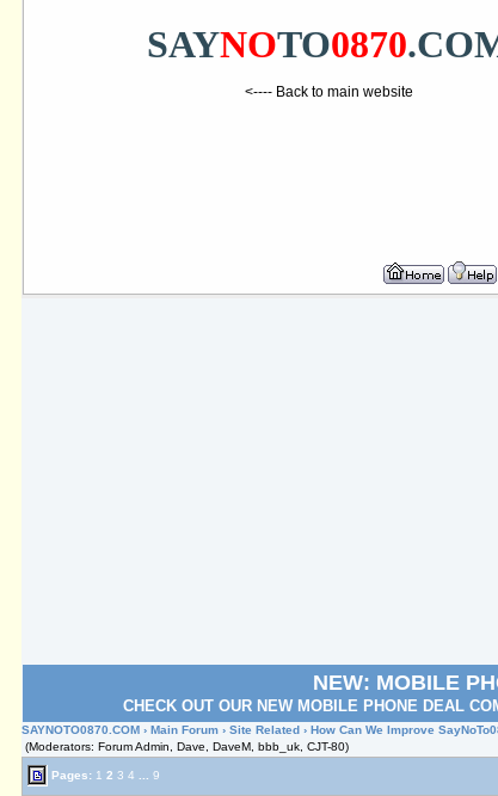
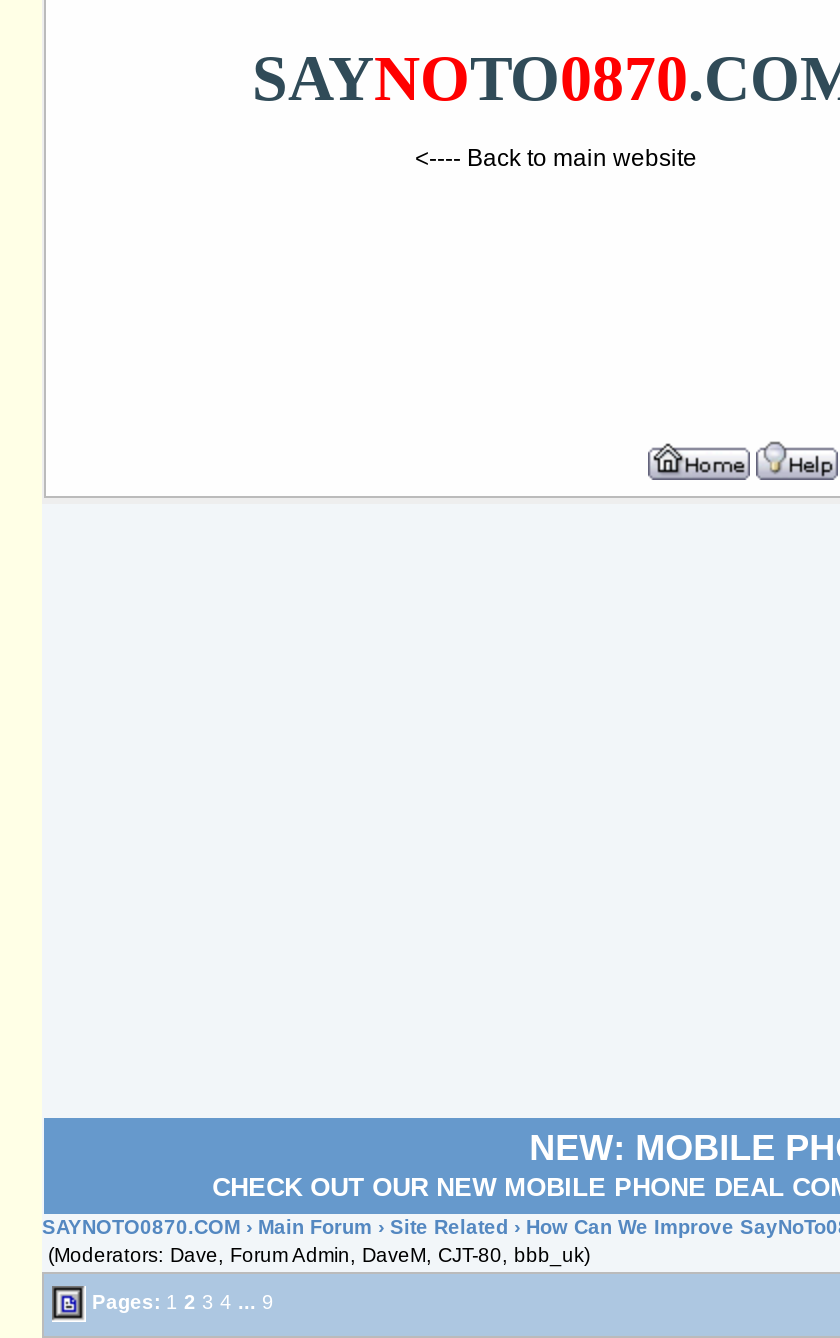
[25,740,349,753] (Moderators: Forum Admin, Dave, DaveM, bbb_uk, CJT-80) -> [48,1244,590,1266] (Moderators: Dave, Forum Admin, DaveM, CJT-80, bbb_uk)

